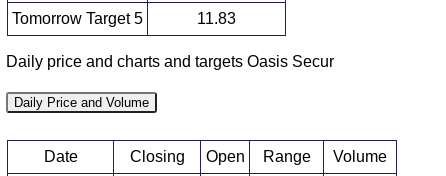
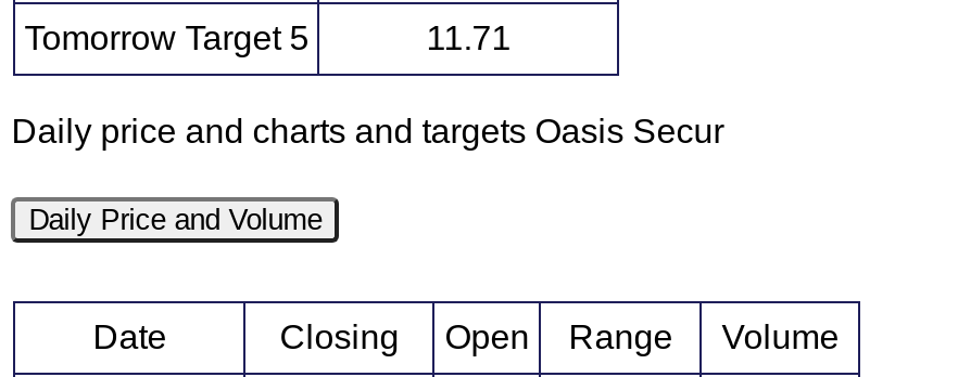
[197,10,236,27] 11.83 -> [426,20,511,57] 11.71

